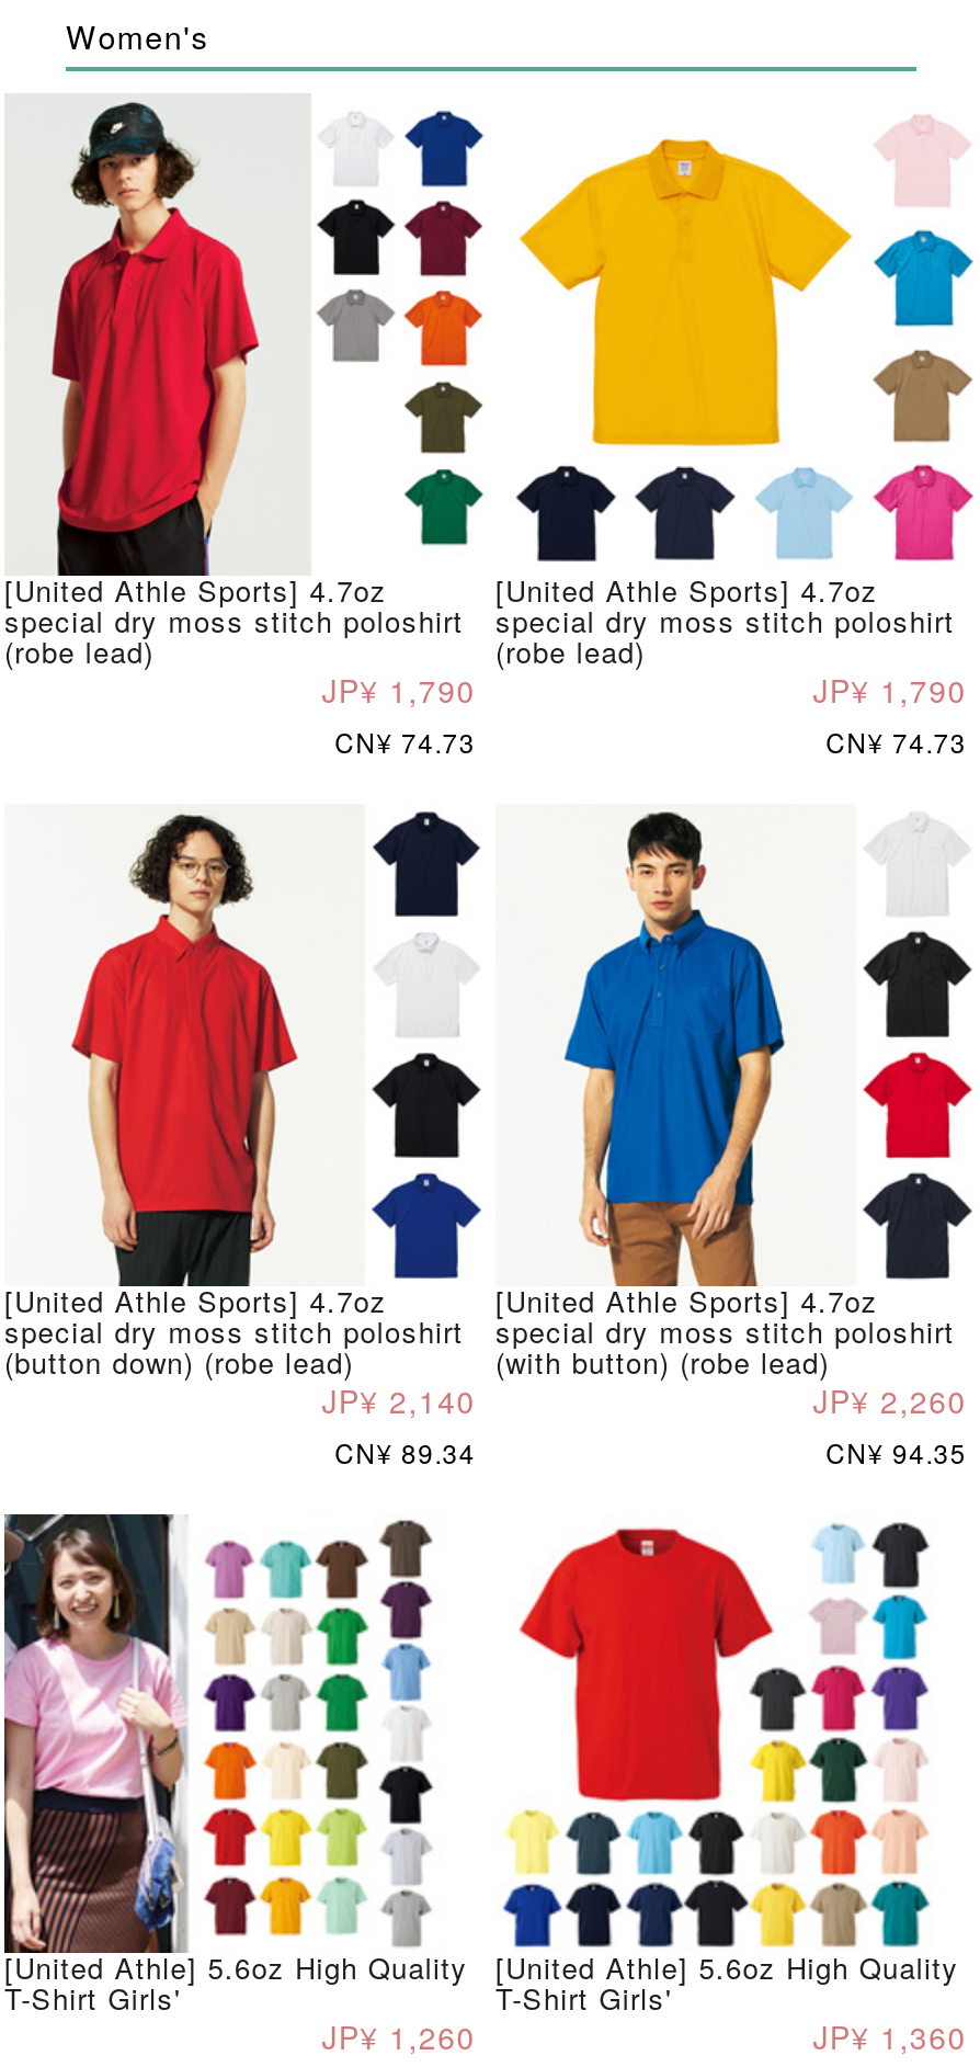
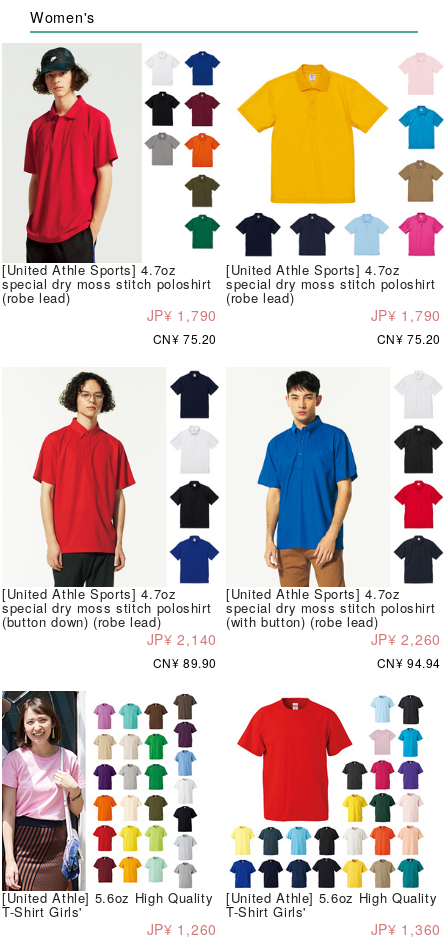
[335,724,476,761] CN¥ 74.73 -> [153,330,217,347] CN¥ 75.20
[826,724,967,761] CN¥ 74.73 -> [377,330,441,347] CN¥ 75.20
[335,1434,476,1471] CN¥ 89.34 -> [153,654,217,671] CN¥ 89.90
[826,1434,967,1471] CN¥ 94.35 -> [377,654,441,671] CN¥ 94.94

